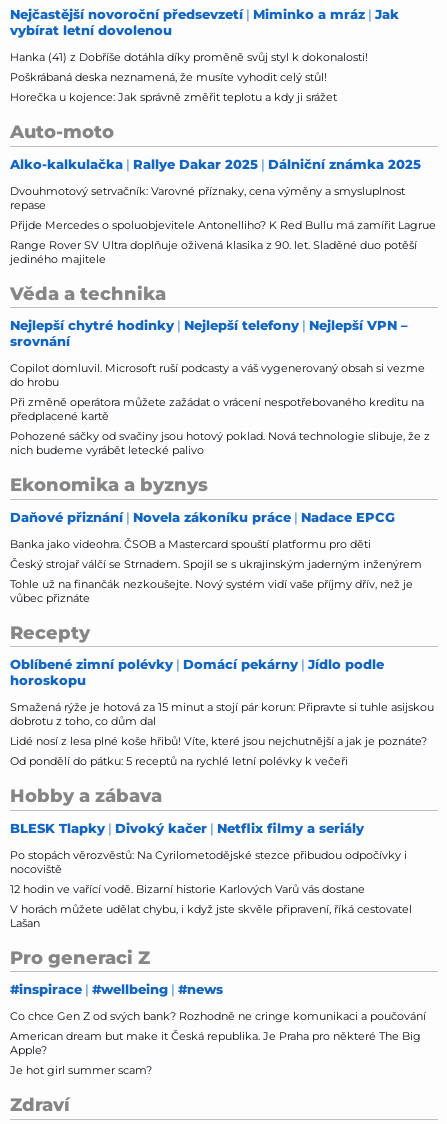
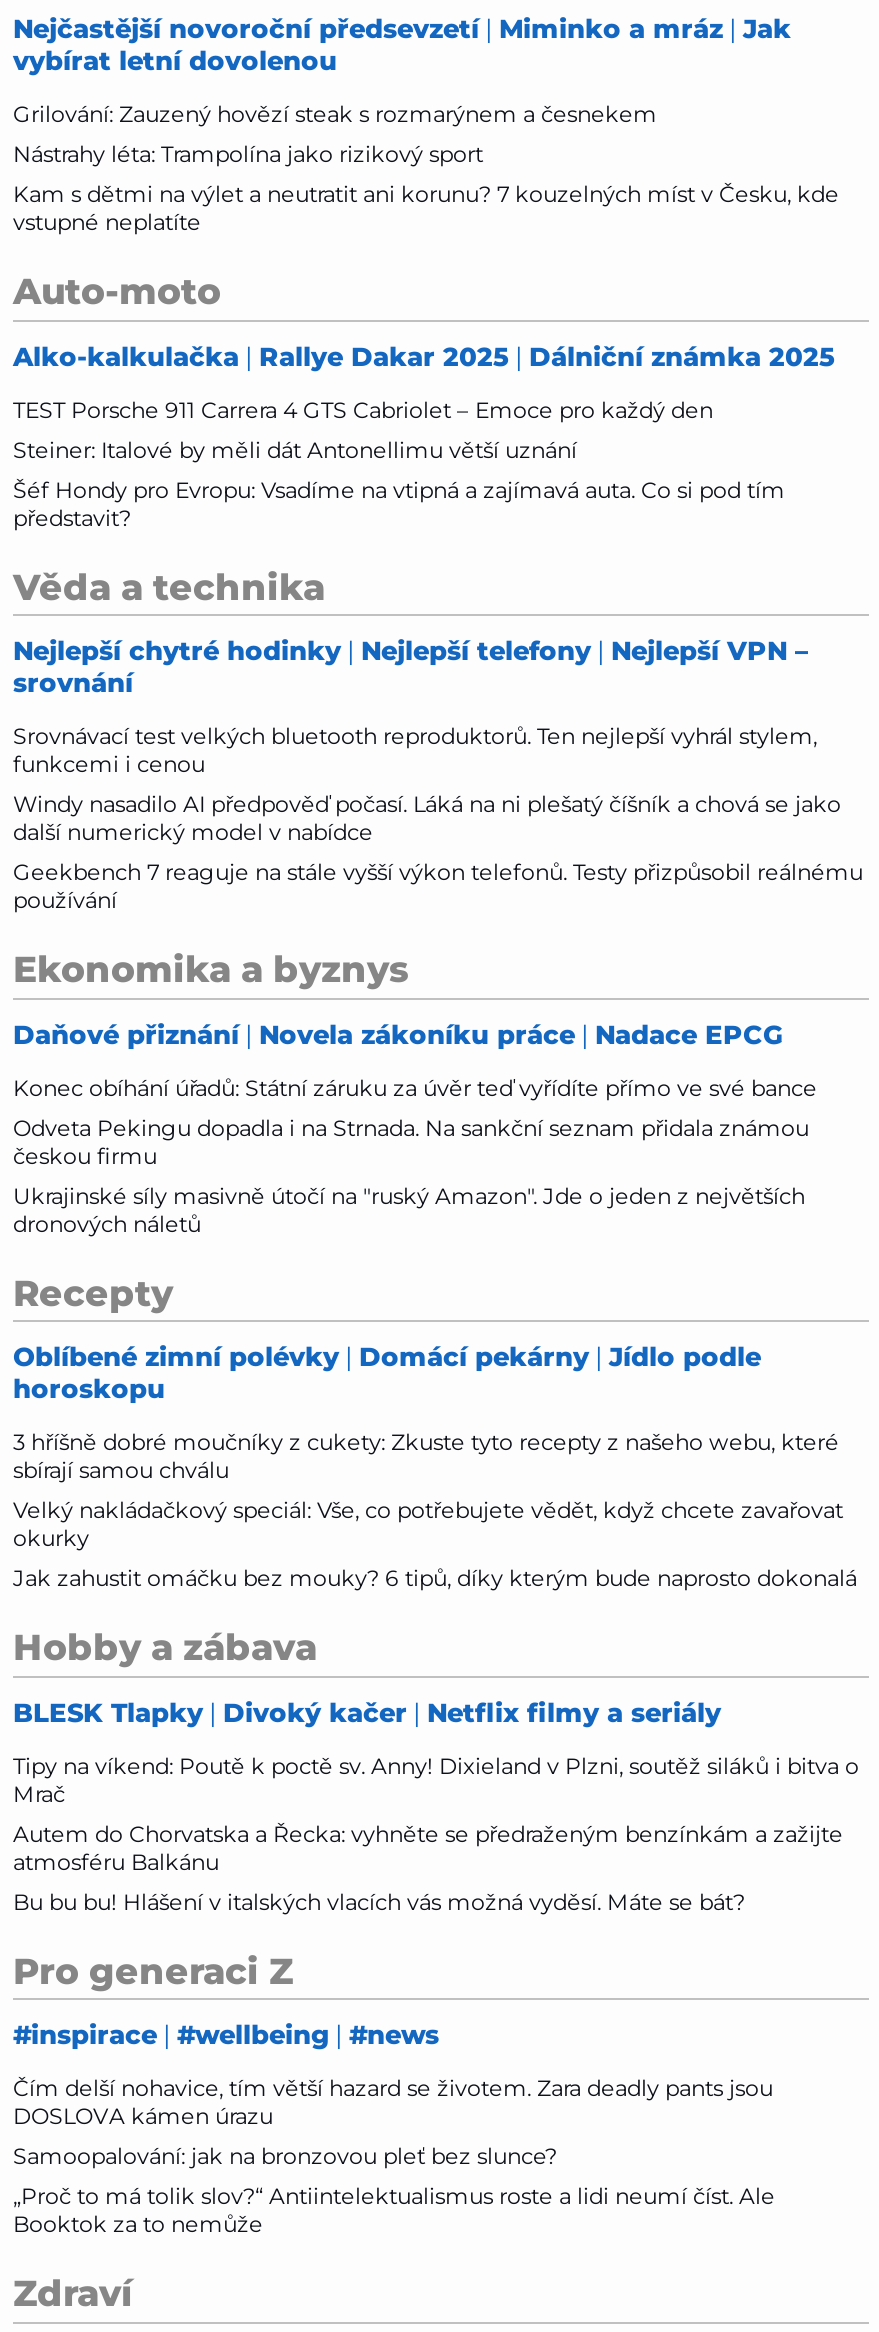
[10,50,368,104] Hanka (41) z Dobříše dotáhla díky proměně svůj styl k dokonalosti! | Poškrábaná deska neznamená, že musíte vyhodit celý stůl! | Horečka u kojence: Jak správně změřit teplotu a kdy ji srážet -> [13,100,839,236] Grilování: Zauzený hovězí steak s rozmarýnem a česnekem | Nástrahy léta: Trampolína jako rizikový sport | Kam s dětmi na výlet a neutratit ani korunu? 7 kouzelných míst v Česku, kde | vstupné neplatíte
[10,183,436,265] Dvouhmotový setrvačník: Varovné příznaky, cena výměny a smysluplnost | repase | Přijde Mercedes o spoluobjevitele Antonelliho? K Red Bullu má zamířit Lagrue | Range Rover SV Ultra doplňuje oživená klasika z 90. let. Sladěné duo potěší | jediného majitele -> [13,395,785,531] TEST Porsche 911 Carrera 4 GTS Cabriolet – Emoce pro každý den | Steiner: Italové by měli dát Antonellimu větší uznání | Šéf Hondy pro Evropu: Vsadíme na vtipná a zajímavá auta. Co si pod tím | představit?
[10,361,430,457] Copilot domluvil. Microsoft ruší podcasty a váš vygenerovaný obsah si vezme | do hrobu | Při změně operátora můžete zažádat o vrácení nespotřebovaného kreditu na | předplacené kartě | Pohozené sáčky od svačiny jsou hotový poklad. Nová technologie slibuje, že z | nich budeme vyrábět letecké palivo -> [13,722,863,914] Srovnávací test velkých bluetooth reproduktorů. Ten nejlepší vyhrál stylem, | funkcemi i cenou | Windy nasadilo AI předpověď počasí. Láká na ni plešatý číšník a chová se jako | další numerický model v nabídce | Geekbench 7 reaguje na stále vyšší výkon telefonů. Testy přizpůsobil reálnému | používání
[10,536,422,604] Banka jako videohra. ČSOB a Mastercard spouští platformu pro děti | Český strojař válčí se Strnadem. Spojil se s ukrajinským jaderným inženýrem | Tohle už na finančák nezkoušejte. Nový systém vidí vaše příjmy dřív, než je | vůbec přiznáte -> [13,1073,817,1237] Konec obíhání úřadů: Státní záruku za úvěr teď vyřídíte přímo ve své bance | Odveta Pekingu dopadla i na Strnada. Na sankční seznam přidala známou | českou firmu | Ukrajinské síly masivně útočí na "ruský Amazon". Jde o jeden z největších | dronových náletů
[10,700,434,768] Smažená rýže je hotová za 15 minut a stojí pár korun: Připravte si tuhle asijskou | dobrotu z toho, co dům dal | Lidé nosí z lesa plné koše hřibů! Víte, které jsou nejchutnější a jak je poznáte? | Od pondělí do pátku: 5 receptů na rychlé letní polévky k večeři -> [13,1428,857,1592] 3 hříšně dobré moučníky z cukety: Zkuste tyto recepty z našeho webu, které | sbírají samou chválu | Velký nakládačkový speciál: Vše, co potřebujete vědět, když chcete zavařovat | okurky | Jak zahustit omáčku bez mouky? 6 tipů, díky kterým bude naprosto dokonalá
[10,847,412,929] Po stopách věrozvěstů: Na Cyrilometodějské stezce přibudou odpočívky i | nocoviště | 12 hodin ve vařící vodě. Bizarní historie Karlových Varů vás dostane | V horách můžete udělat chybu, i když jste skvěle připravení, říká cestovatel | Lašan -> [13,1751,859,1915] Tipy na víkend: Poutě k poctě sv. Anny! Dixieland v Plzni, soutěž siláků i bitva o | Mrač | Autem do Chorvatska a Řecka: vyhněte se předraženým benzínkám a zažijte | atmosféru Balkánu | Bu bu bu! Hlášení v italských vlacích vás možná vyděsí. Máte se bát?
[10,1009,426,1077] Co chce Gen Z od svých bank? Rozhodně ne cringe komunikaci a poučování | American dream but make it Česká republika. Je Praha pro některé The Big | Apple? | Je hot girl summer scam? -> [13,2074,775,2238] Čím delší nohavice, tím větší hazard se životem. Zara deadly pants jsou | DOSLOVA kámen úrazu | Samoopalování: jak na bronzovou pleť bez slunce? | „Proč to má tolik slov?“ Antiintelektualismus roste a lidi neumí číst. Ale | Booktok za to nemůže

